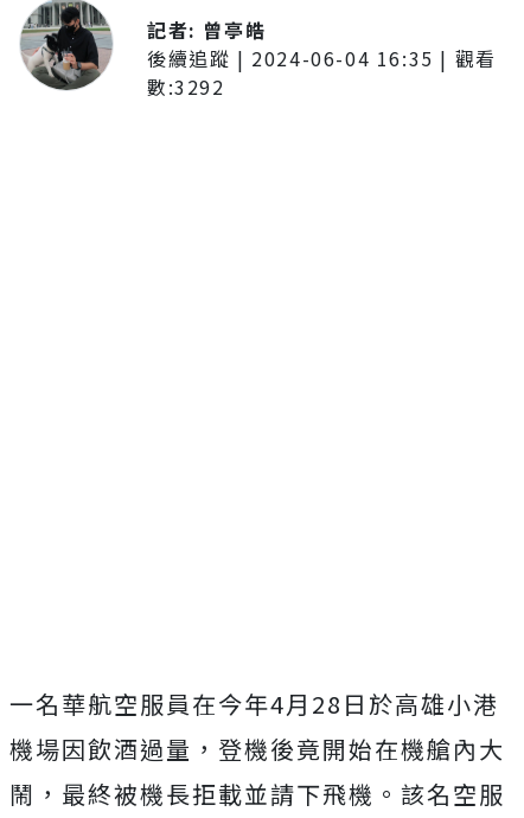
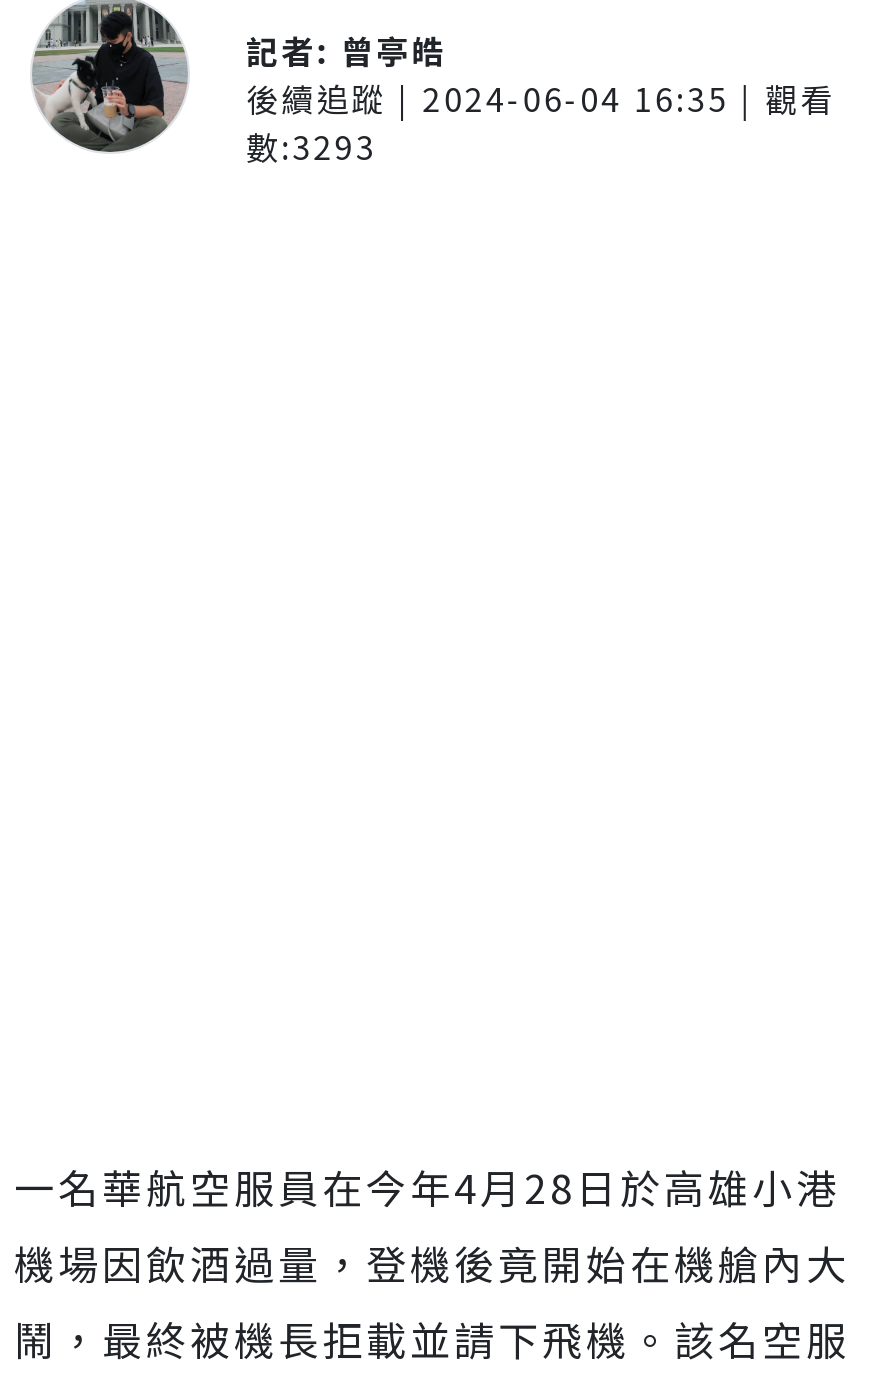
[147,72,225,101] 數:3292 -> [246,122,377,170] 數:3293

